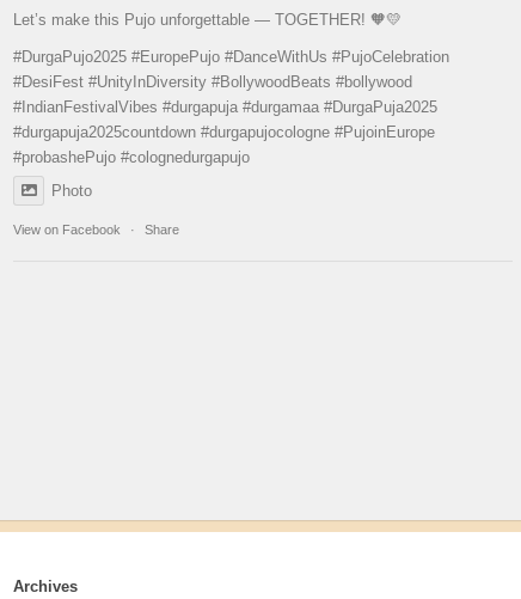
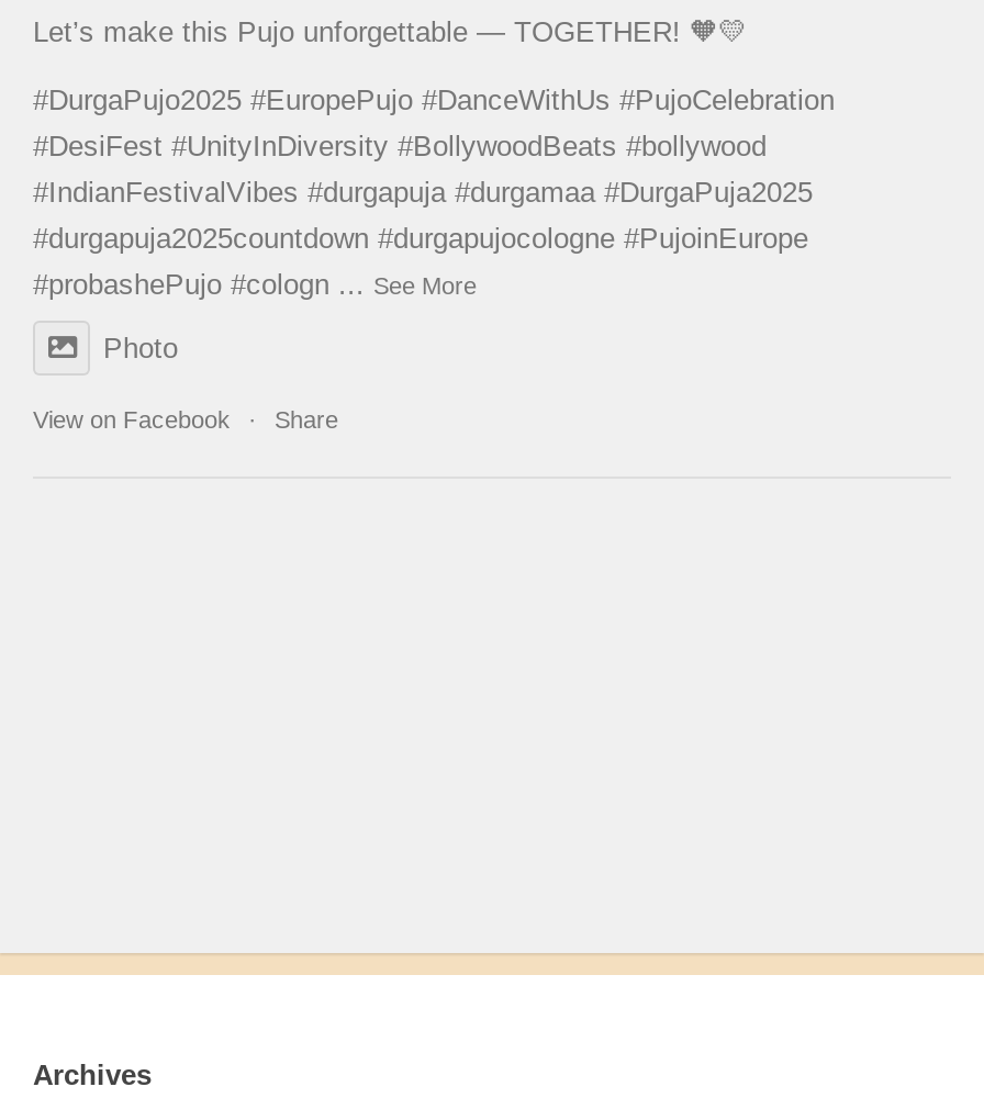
[13,148,250,166] #probashePujo #colognedurgapujo -> [33,267,477,300] #probashePujo #cologn ... See More

